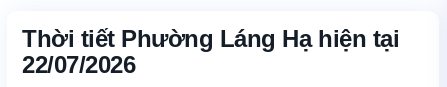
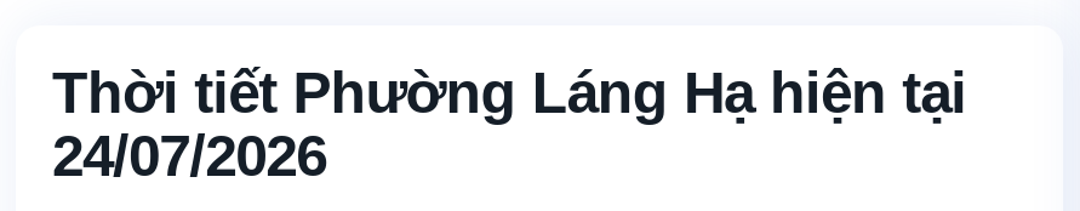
[22,51,135,78] 22/07/2026 -> [52,122,327,188] 24/07/2026

